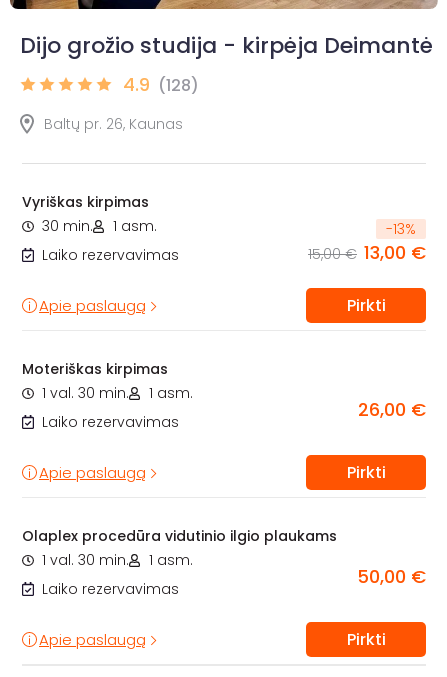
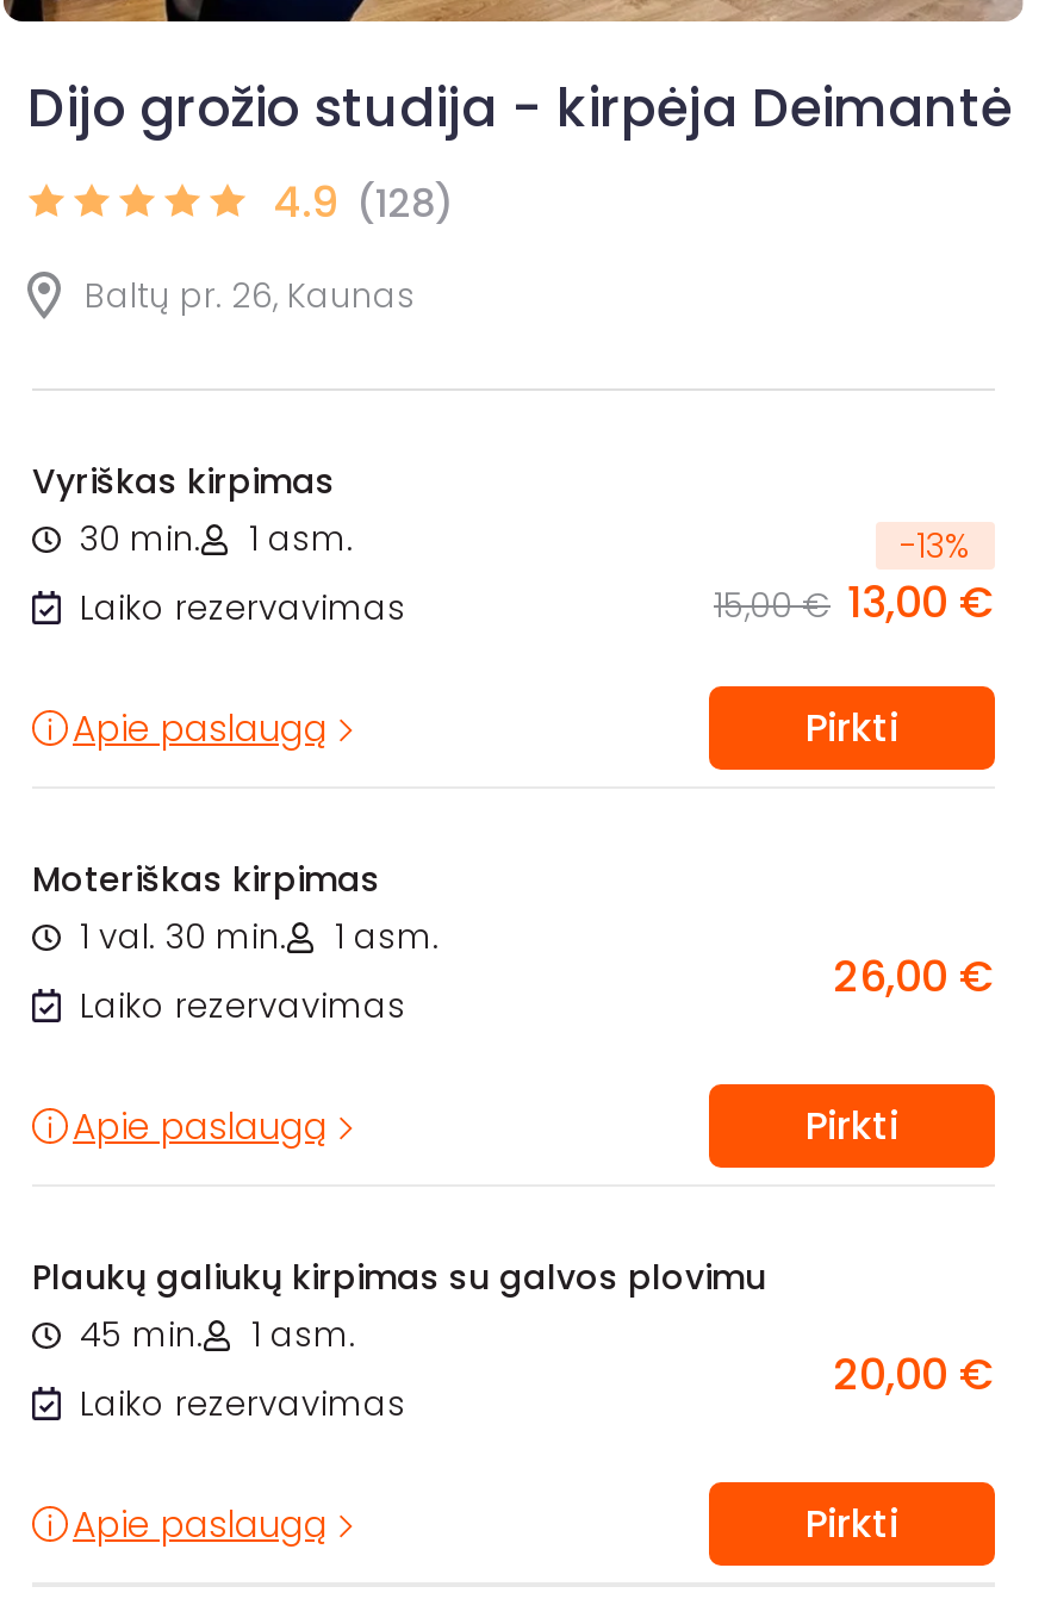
[22,526,337,570] Olaplex procedūra vidutinio ilgio plaukams | 1 val. 30 min. -> [32,1253,766,1358] Plaukų galiukų kirpimas su galvos plovimu | 45 min.
[357,563,426,588] 50,00 € -> [833,1343,995,1402] 20,00 €

